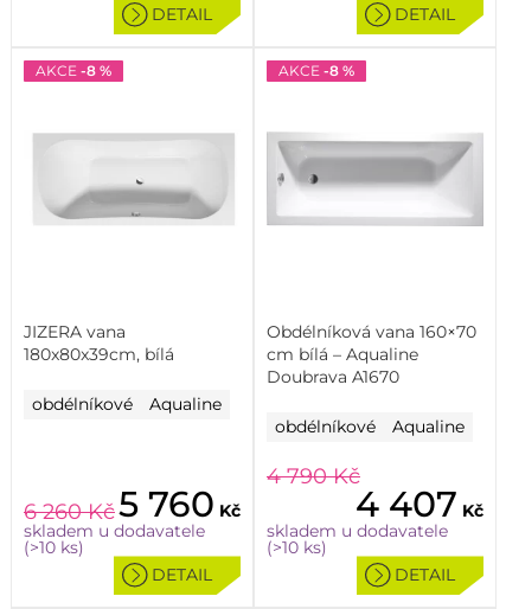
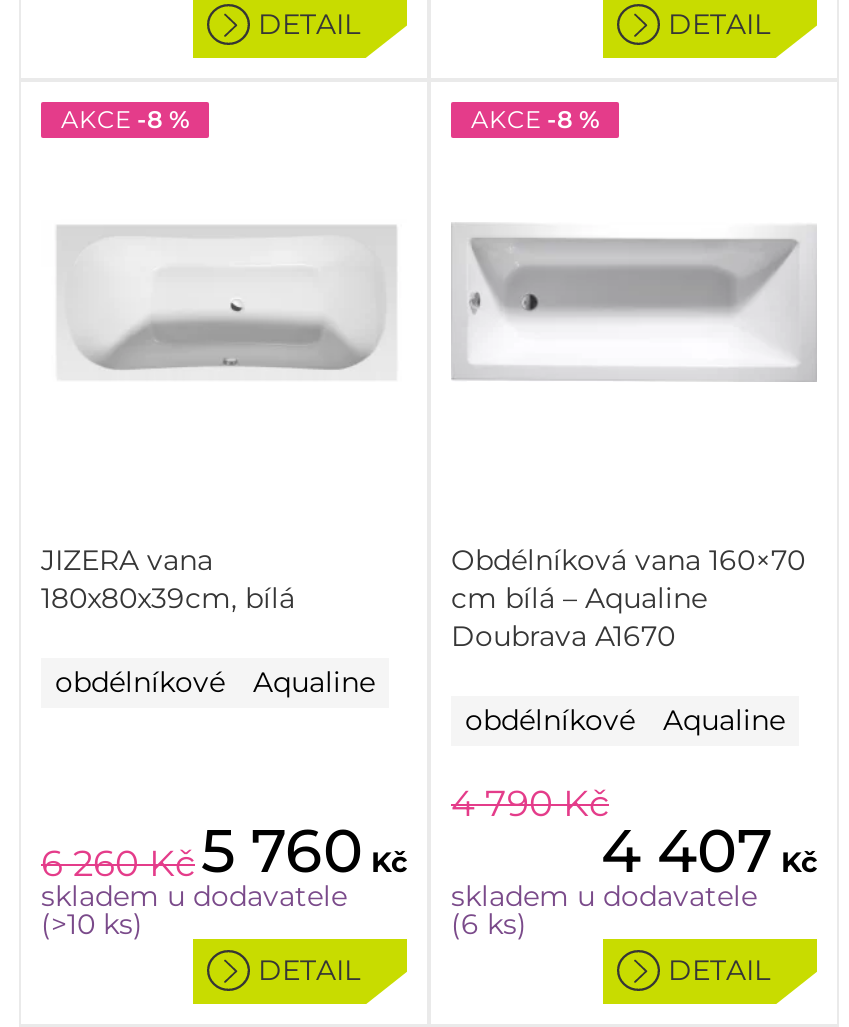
[267,537,327,559] (>10 ks) -> [451,907,527,943] (6 ks)

